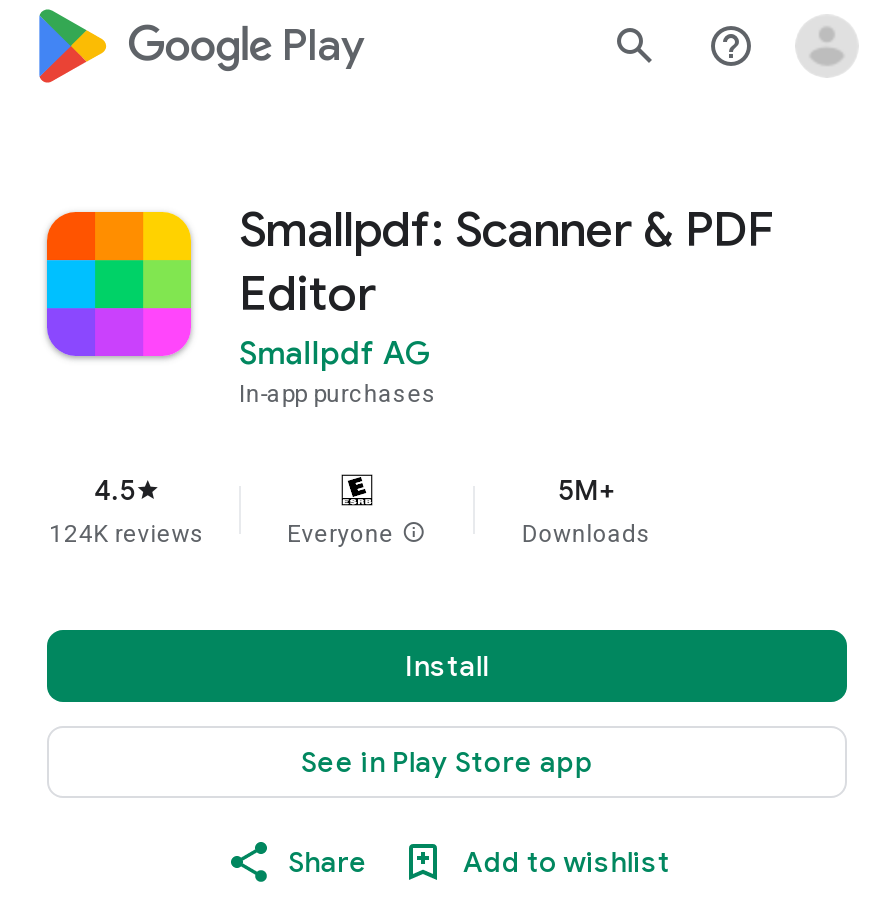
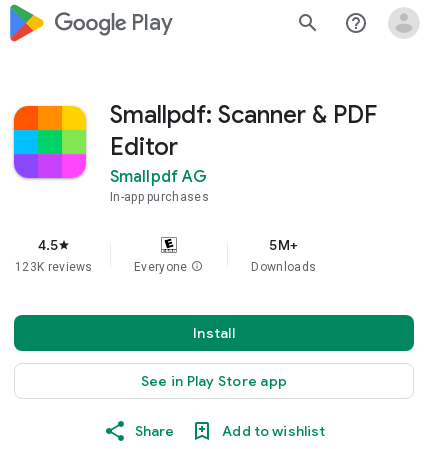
[49,520,205,548] 124K reviews -> [15,260,93,274] 123K reviews

